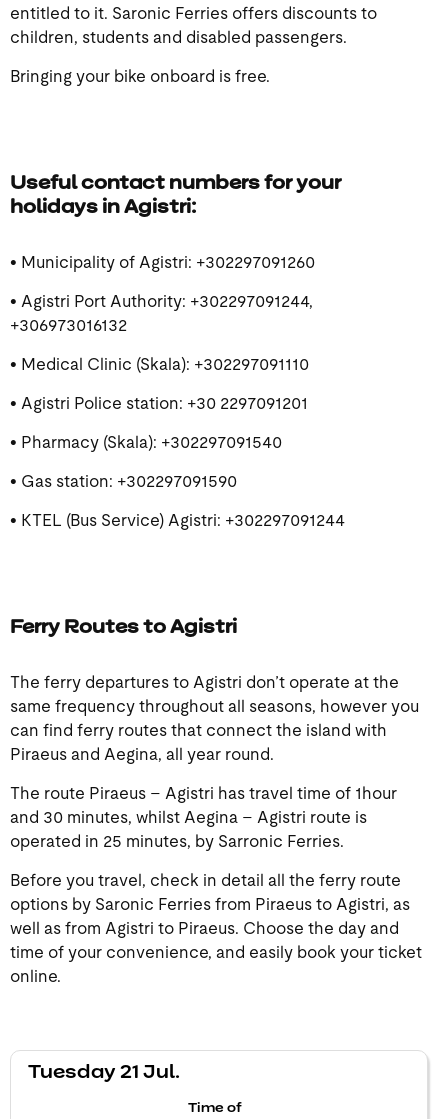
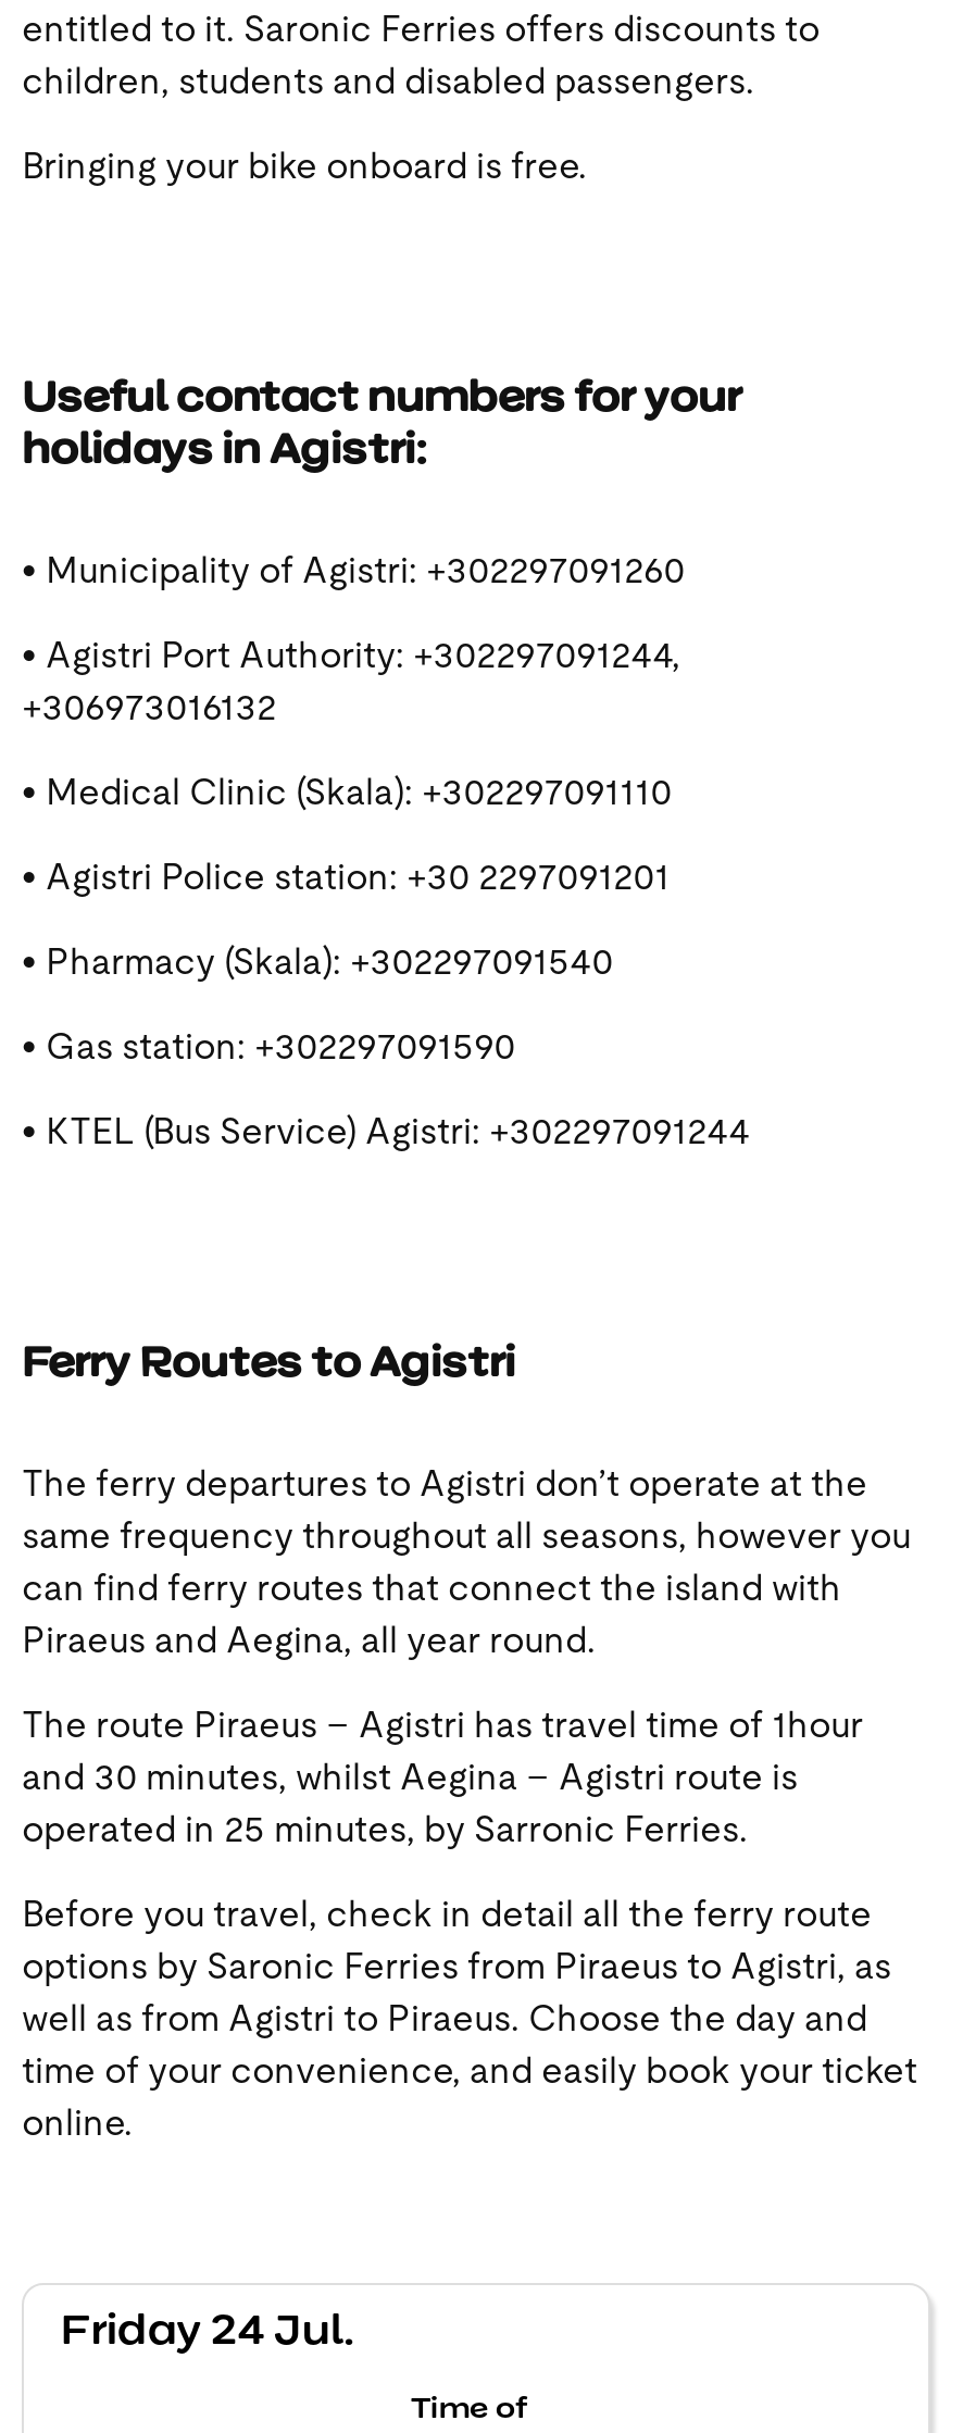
[28,1064,181,1082] Tuesday 21 Jul. -> [61,2313,357,2353] Friday 24 Jul.

